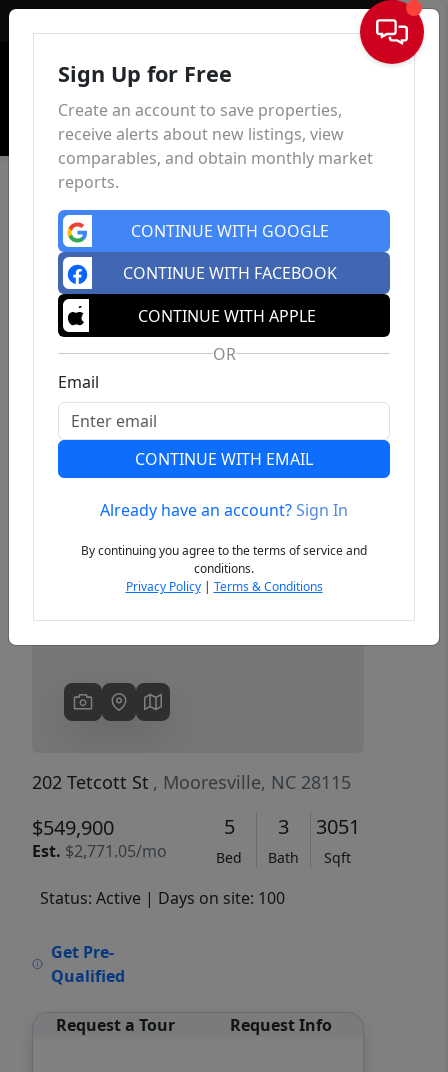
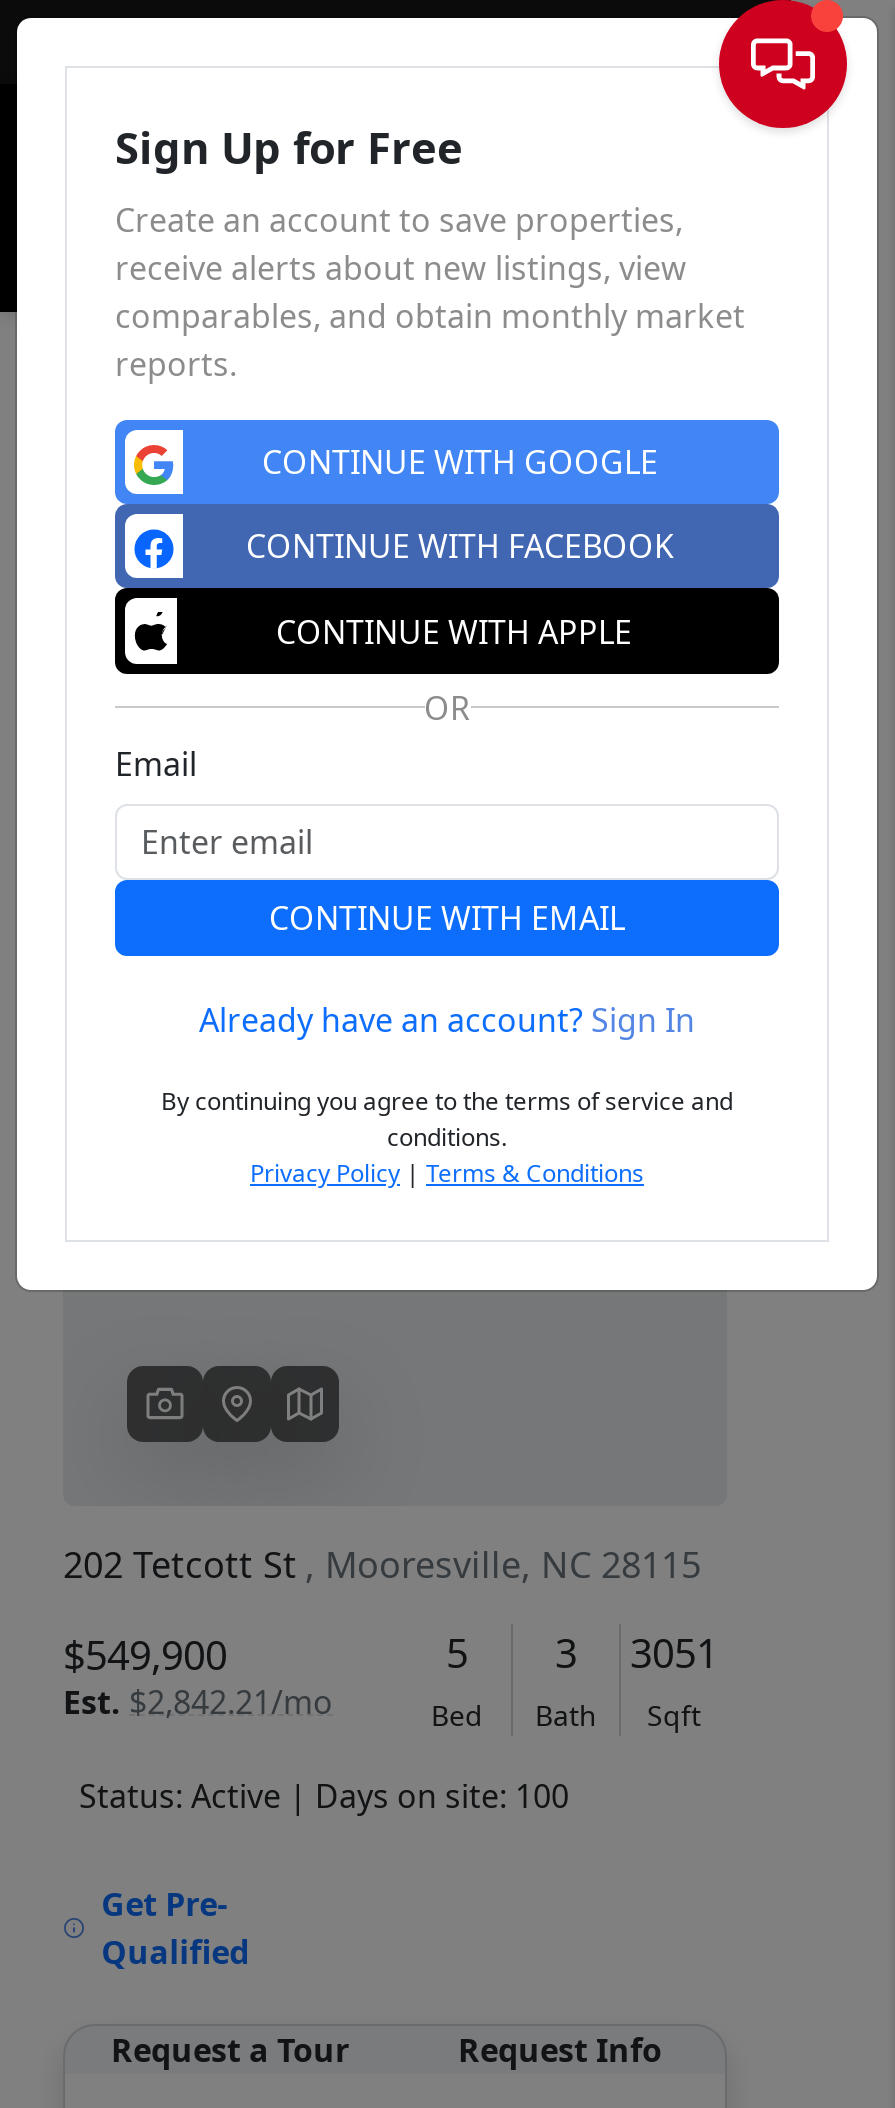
[32,840,167,862] Est. $2,771.05/mo -> [63,1679,333,1723] Est. $2,842.21/mo

